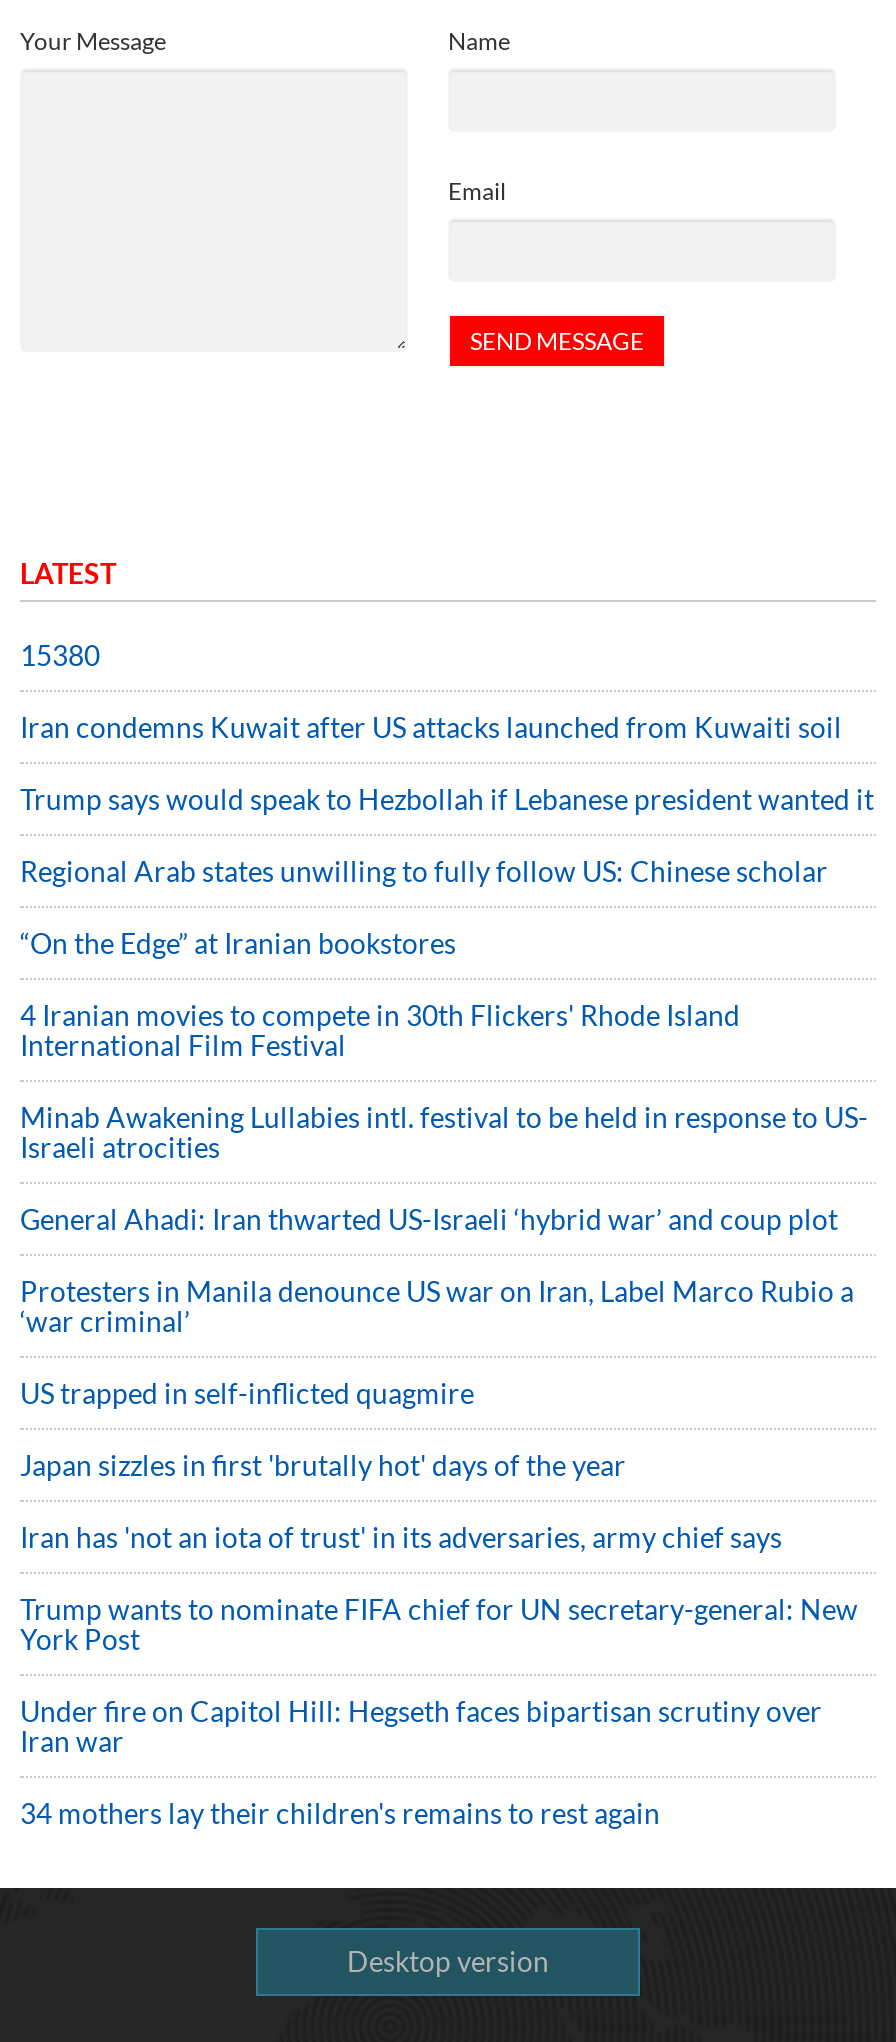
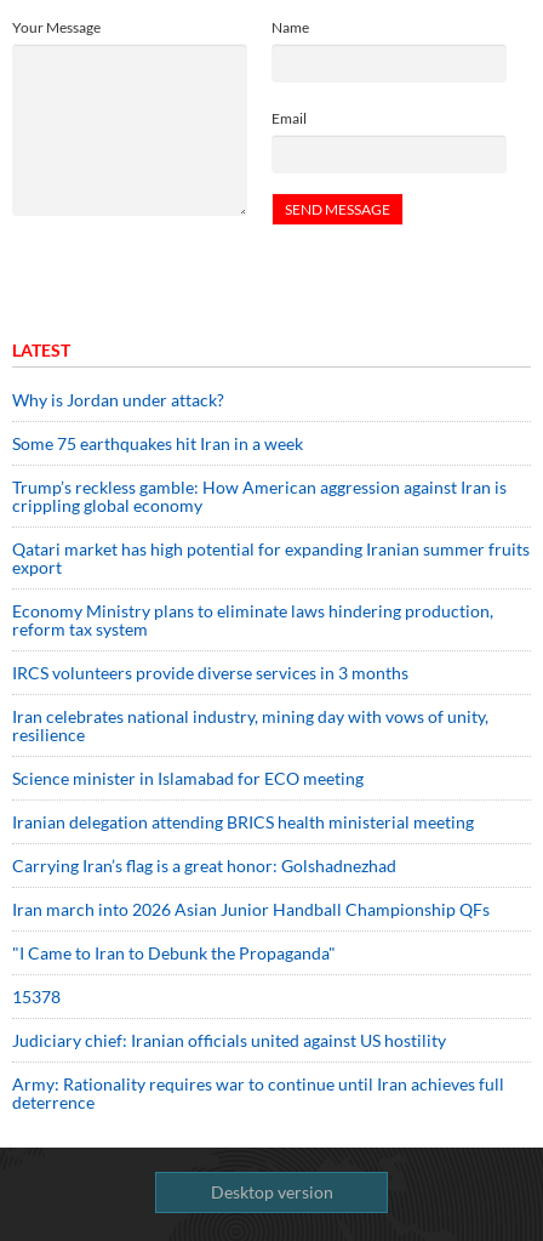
[20,637,100,671] 15380 -> [12,389,224,410] Why is Jordan under attack?
[20,709,842,743] Iran condemns Kuwait after US attacks launched from Kuwaiti soil -> [12,433,303,453] Some 75 earthquakes hit Iran in a week
[20,781,874,815] Trump says would speak to Hezbollah if Lebanese president wanted it -> [12,476,507,515] Trump’s reckless gamble: How American aggression against Iran is | crippling global economy
[20,853,828,887] Regional Arab states unwilling to fully follow US: Chinese scholar -> [12,538,530,577] Qatari market has high potential for expanding Iranian summer fruits | export
[20,925,456,959] “On the Edge” at Iranian bookstores -> [12,600,493,639] Economy Ministry plans to eliminate laws hindering production, | reform tax system
[20,997,740,1061] 4 Iranian movies to compete in 30th Flickers' Rhode Island | International Film Festival -> [12,662,408,683] IRCS volunteers provide diverse services in 3 months
[20,1099,868,1163] Minab Awakening Lullabies intl. festival to be held in response to US- | Israeli atrocities -> [12,706,488,744] Iran celebrates national industry, mining day with vows of unity, | resilience
[20,1201,838,1235] General Ahadi: Iran thwarted US-Israeli ‘hybrid war’ and coup plot -> [12,768,364,788] Science minister in Islamabad for ECO meeting
[20,1273,854,1337] Protesters in Manila denounce US war on Iran, Label Marco Rubio a | ‘war criminal’ -> [12,811,474,832] Iranian delegation attending BRICS health ministerial meeting
[20,1375,480,1409] US trapped in self-inflicted quagmire -> [12,855,396,875] Carrying Iran’s flag is a great honor: Golshadnezhad
[20,1447,626,1481] Japan sizzles in first 'brutally hot' days of the year -> [12,899,490,919] Iran march into 2026 Asian Junior Handball Championship QFs
[20,1519,788,1553] Iran has 'not an iota of trust' in its adversaries, army chief says -> [12,942,336,963] "I Came to Iran to Debunk the Propaganda"
[20,1591,858,1655] Trump wants to nominate FIFA chief for UN secretary-general: New | York Post -> [12,986,61,1007] 15378
[20,1693,822,1757] Under fire on Capitol Hill: Hegseth faces bipartisan scrutiny over | Iran war -> [12,1030,453,1050] Judiciary chief: Iranian officials united against US hostility
[20,1795,660,1829] 34 mothers lay their children's remains to rest again -> [12,1073,504,1112] Army: Rationality requires war to continue until Iran achieves full | deterrence

